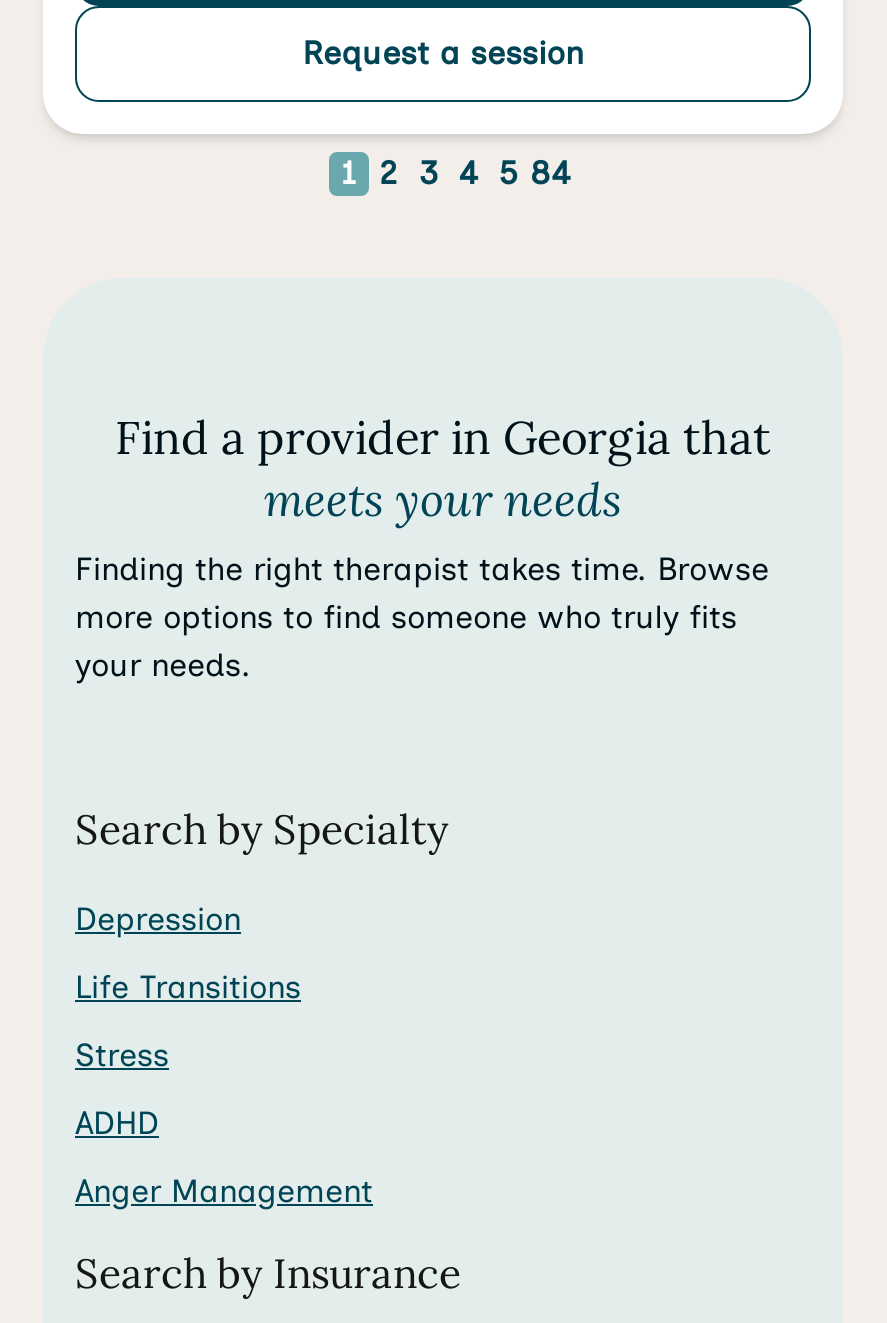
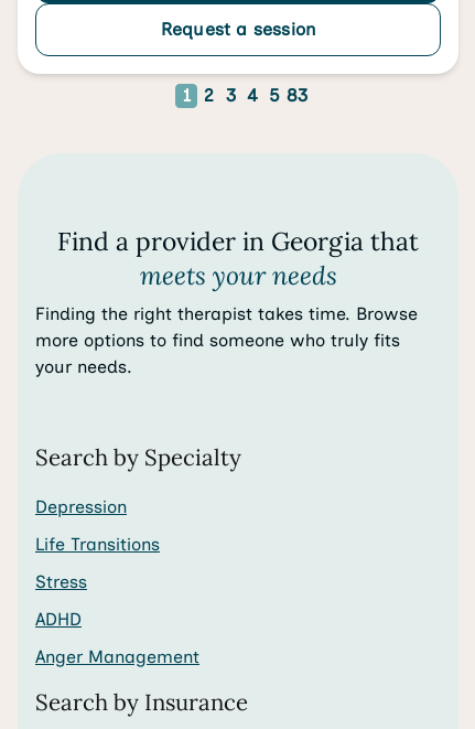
[341,154,571,192] 1 2 3 4 5 84 -> [183,85,308,106] 1 2 3 4 5 83

